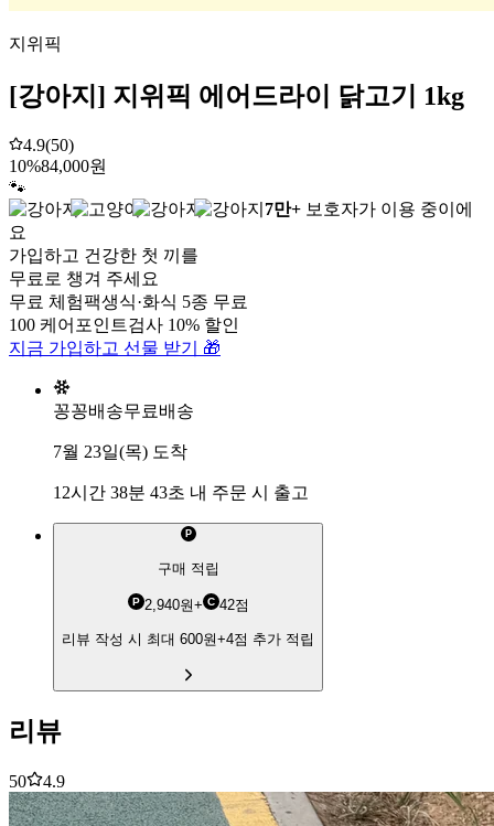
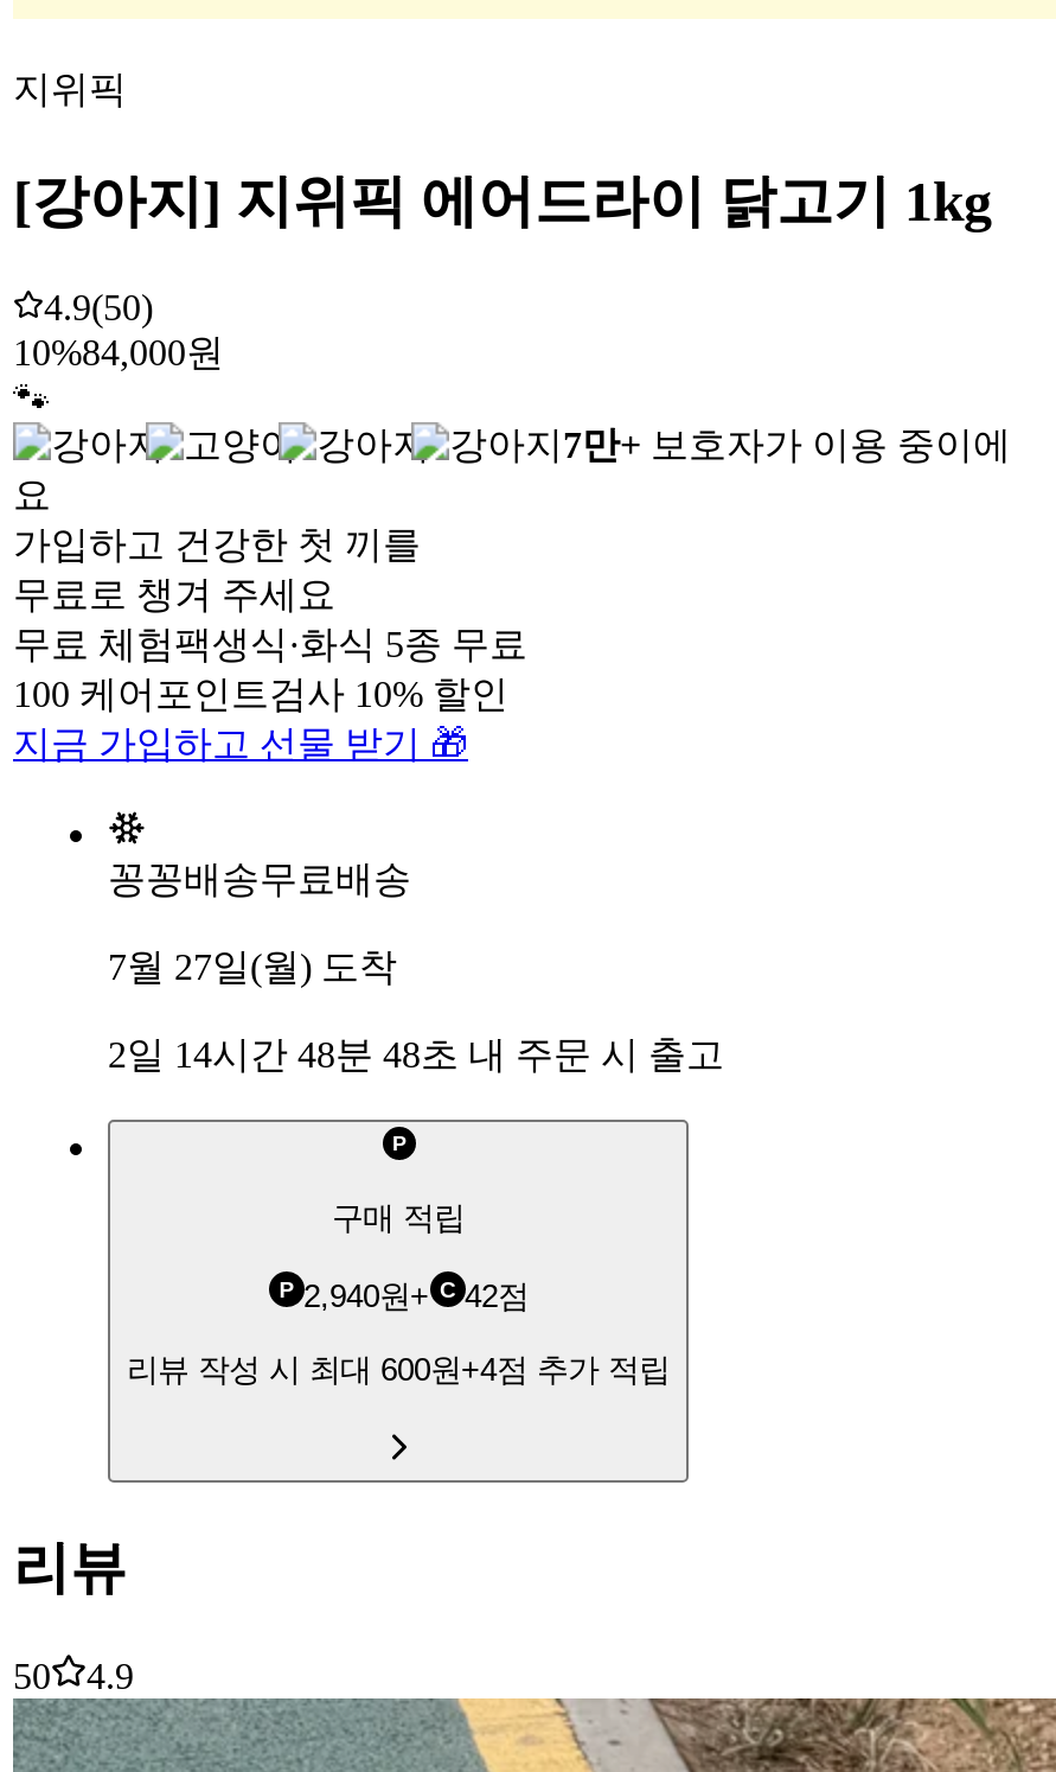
[53,442,187,460] 7월 23일(목) 도착 -> [108,945,397,986] 7월 27일(월) 도착
[53,482,309,501] 12시간 38분 43초 내 주문 시 출고 -> [108,1033,724,1073] 2일 14시간 48분 48초 내 주문 시 출고

